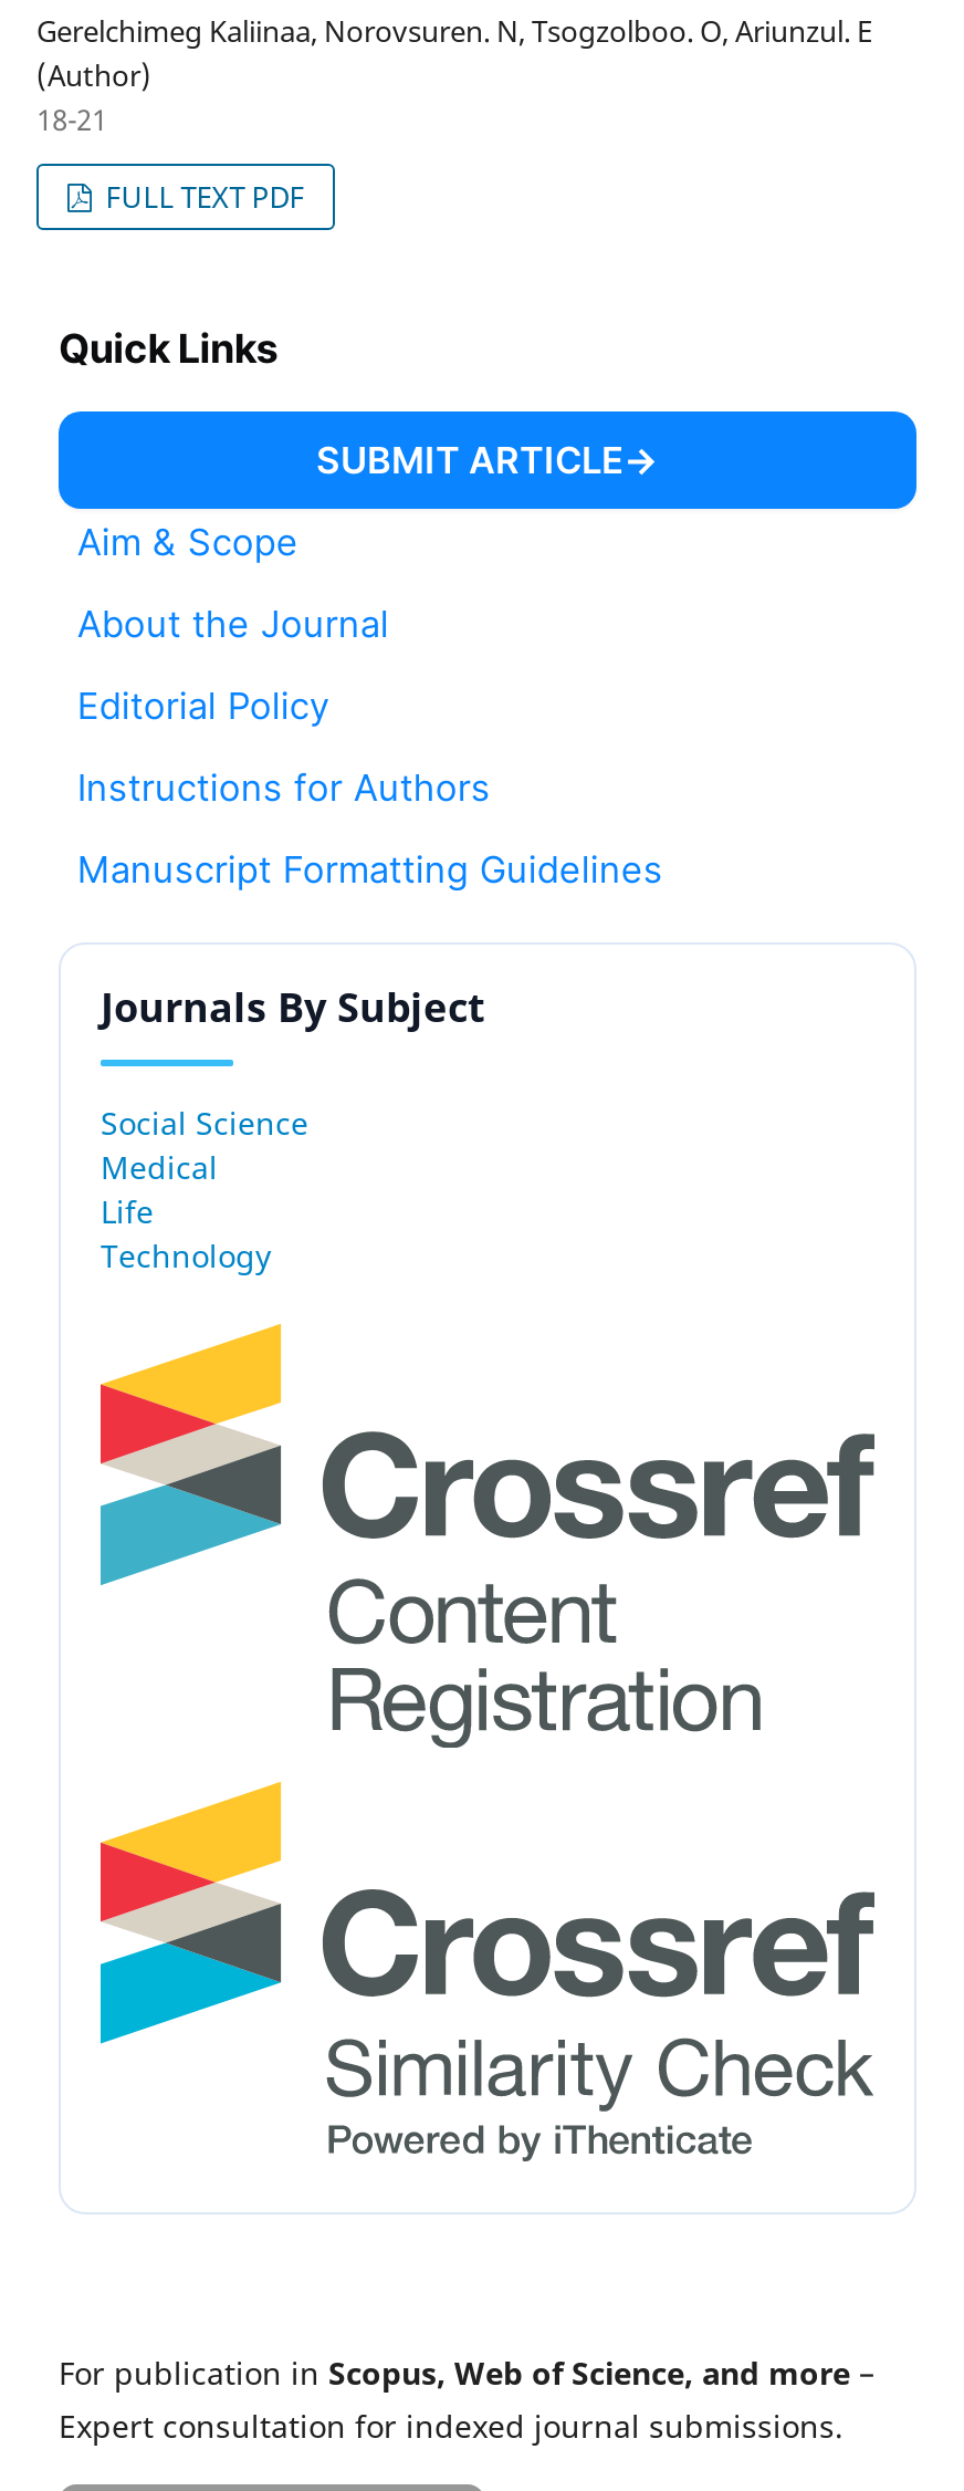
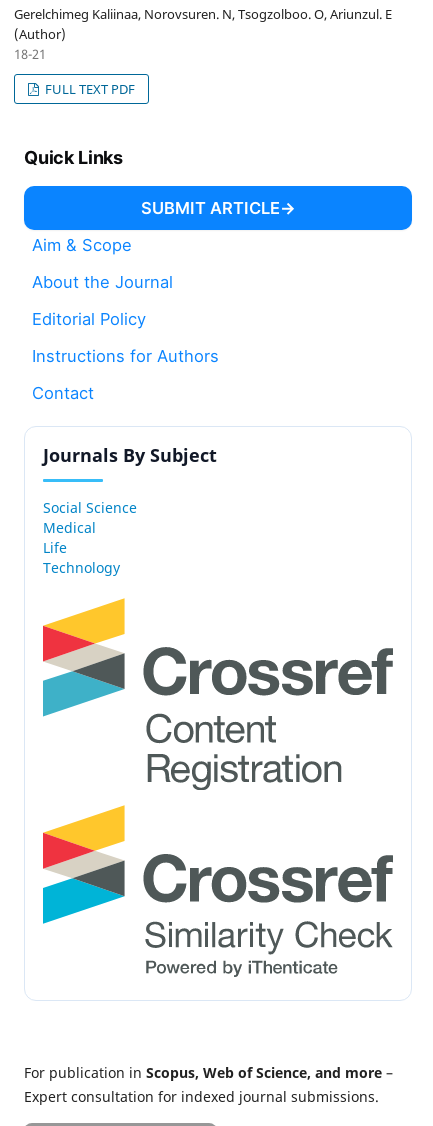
[77,847,663,891] Manuscript Formatting Guidelines -> [32,383,94,403] Contact

